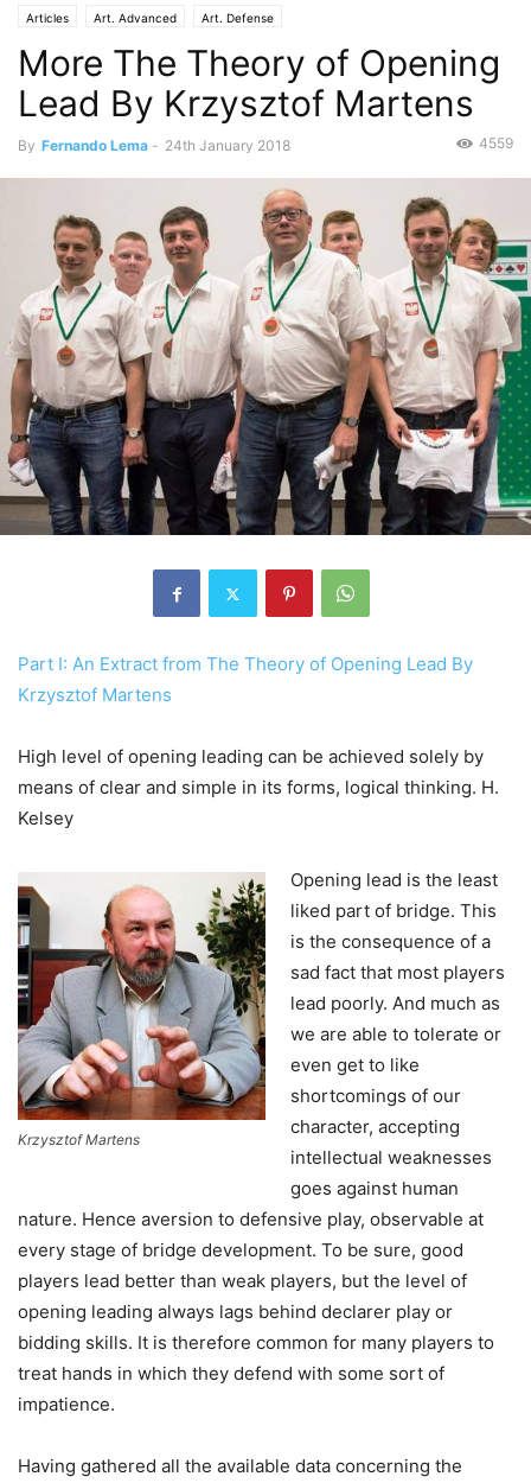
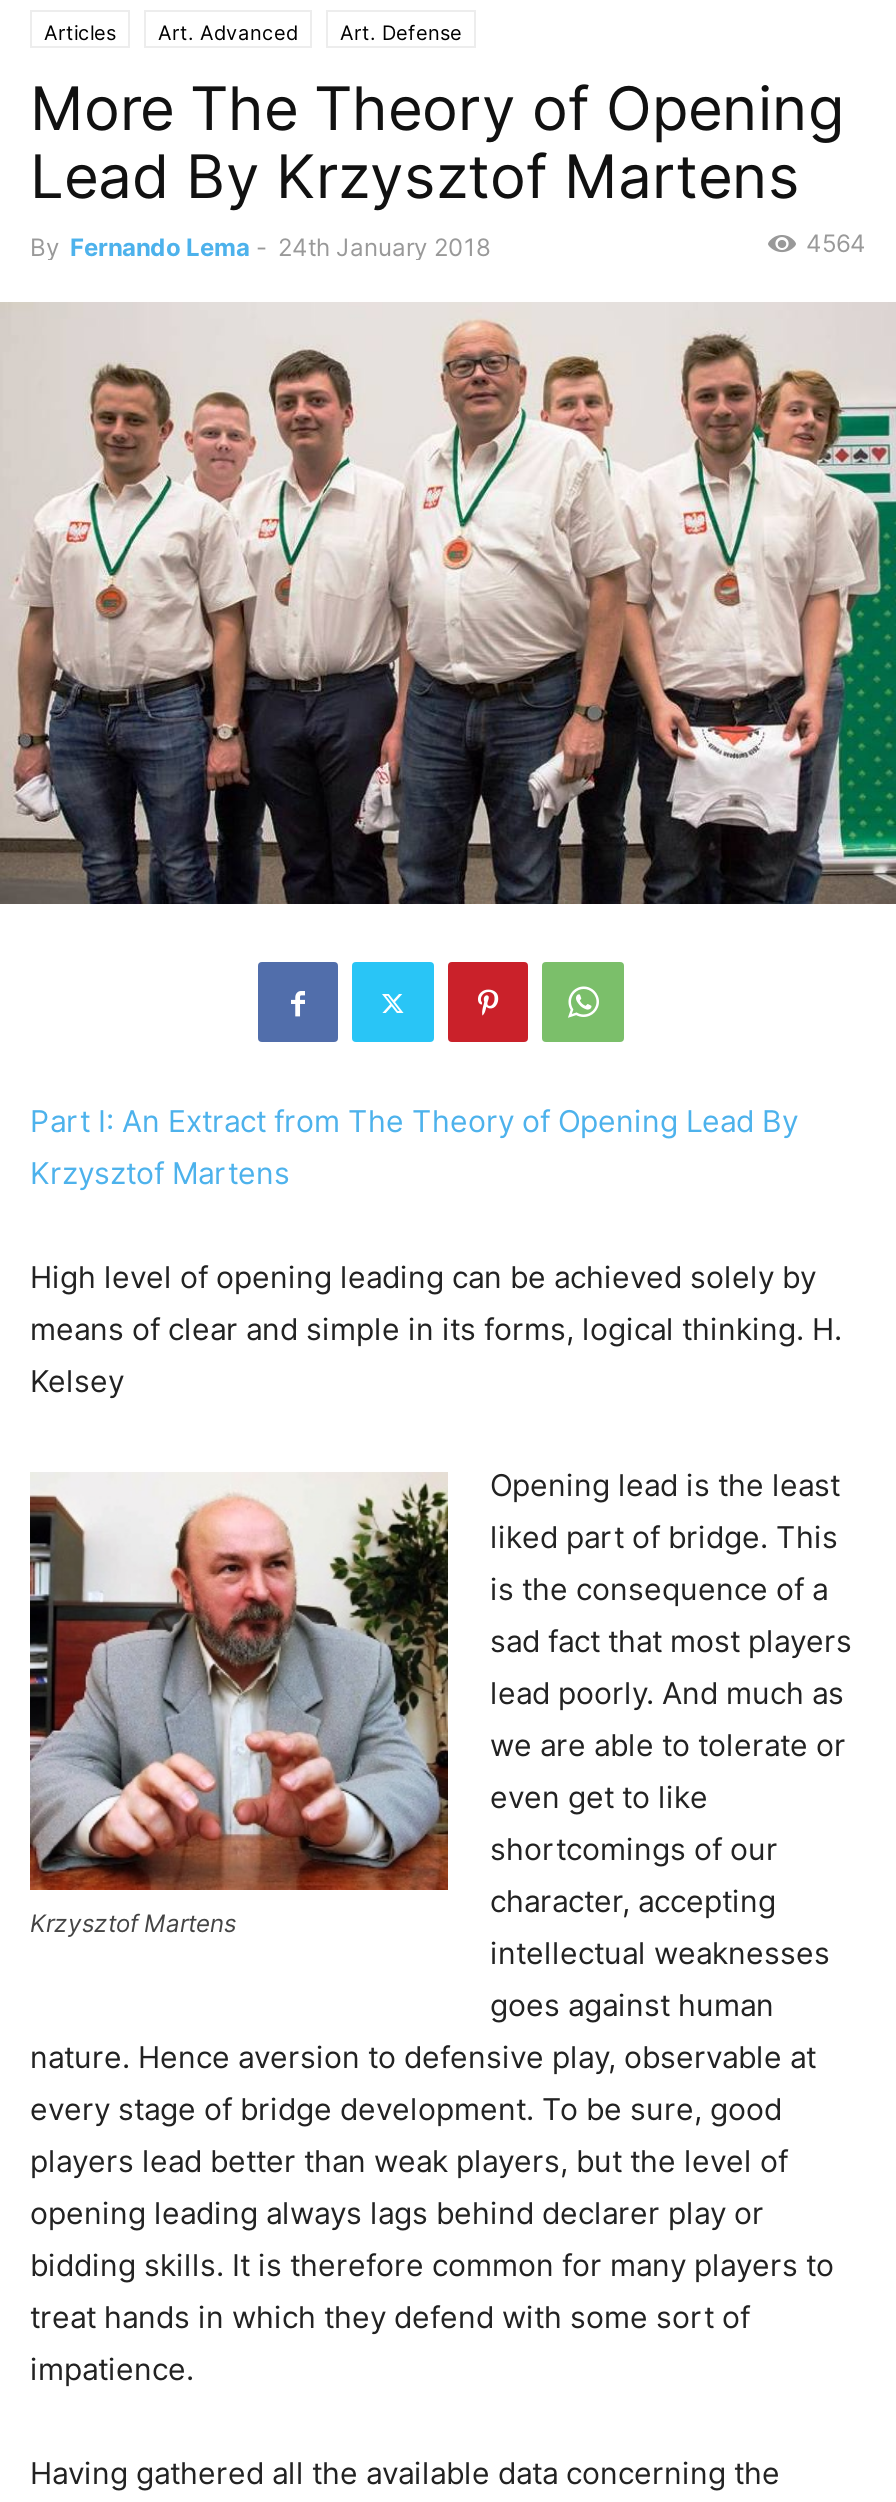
[479,134,513,152] 4559 -> [806,228,866,258] 4564

